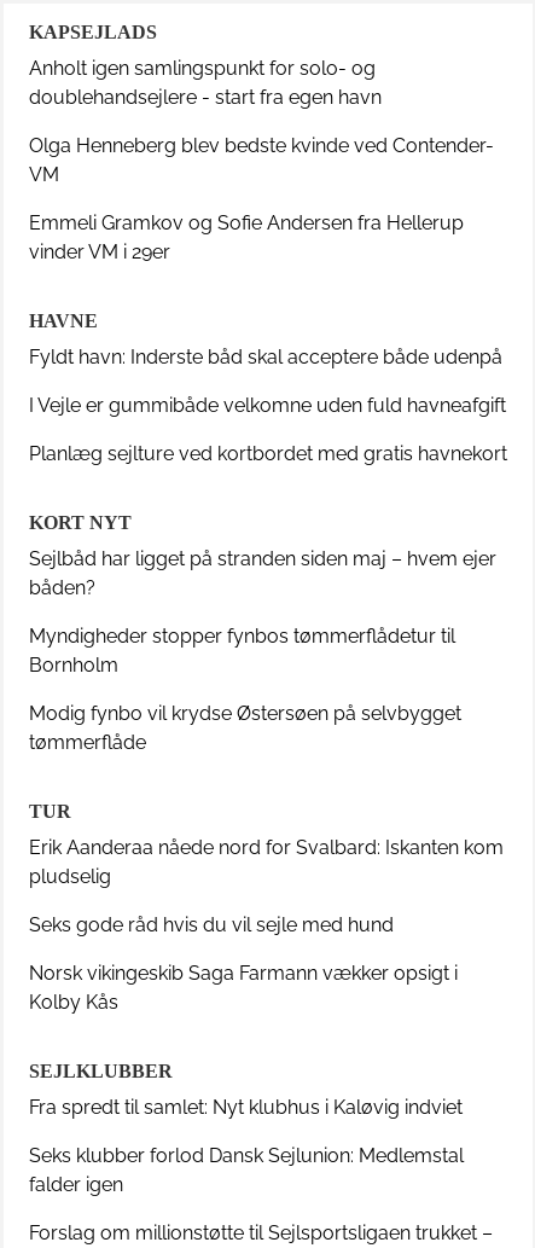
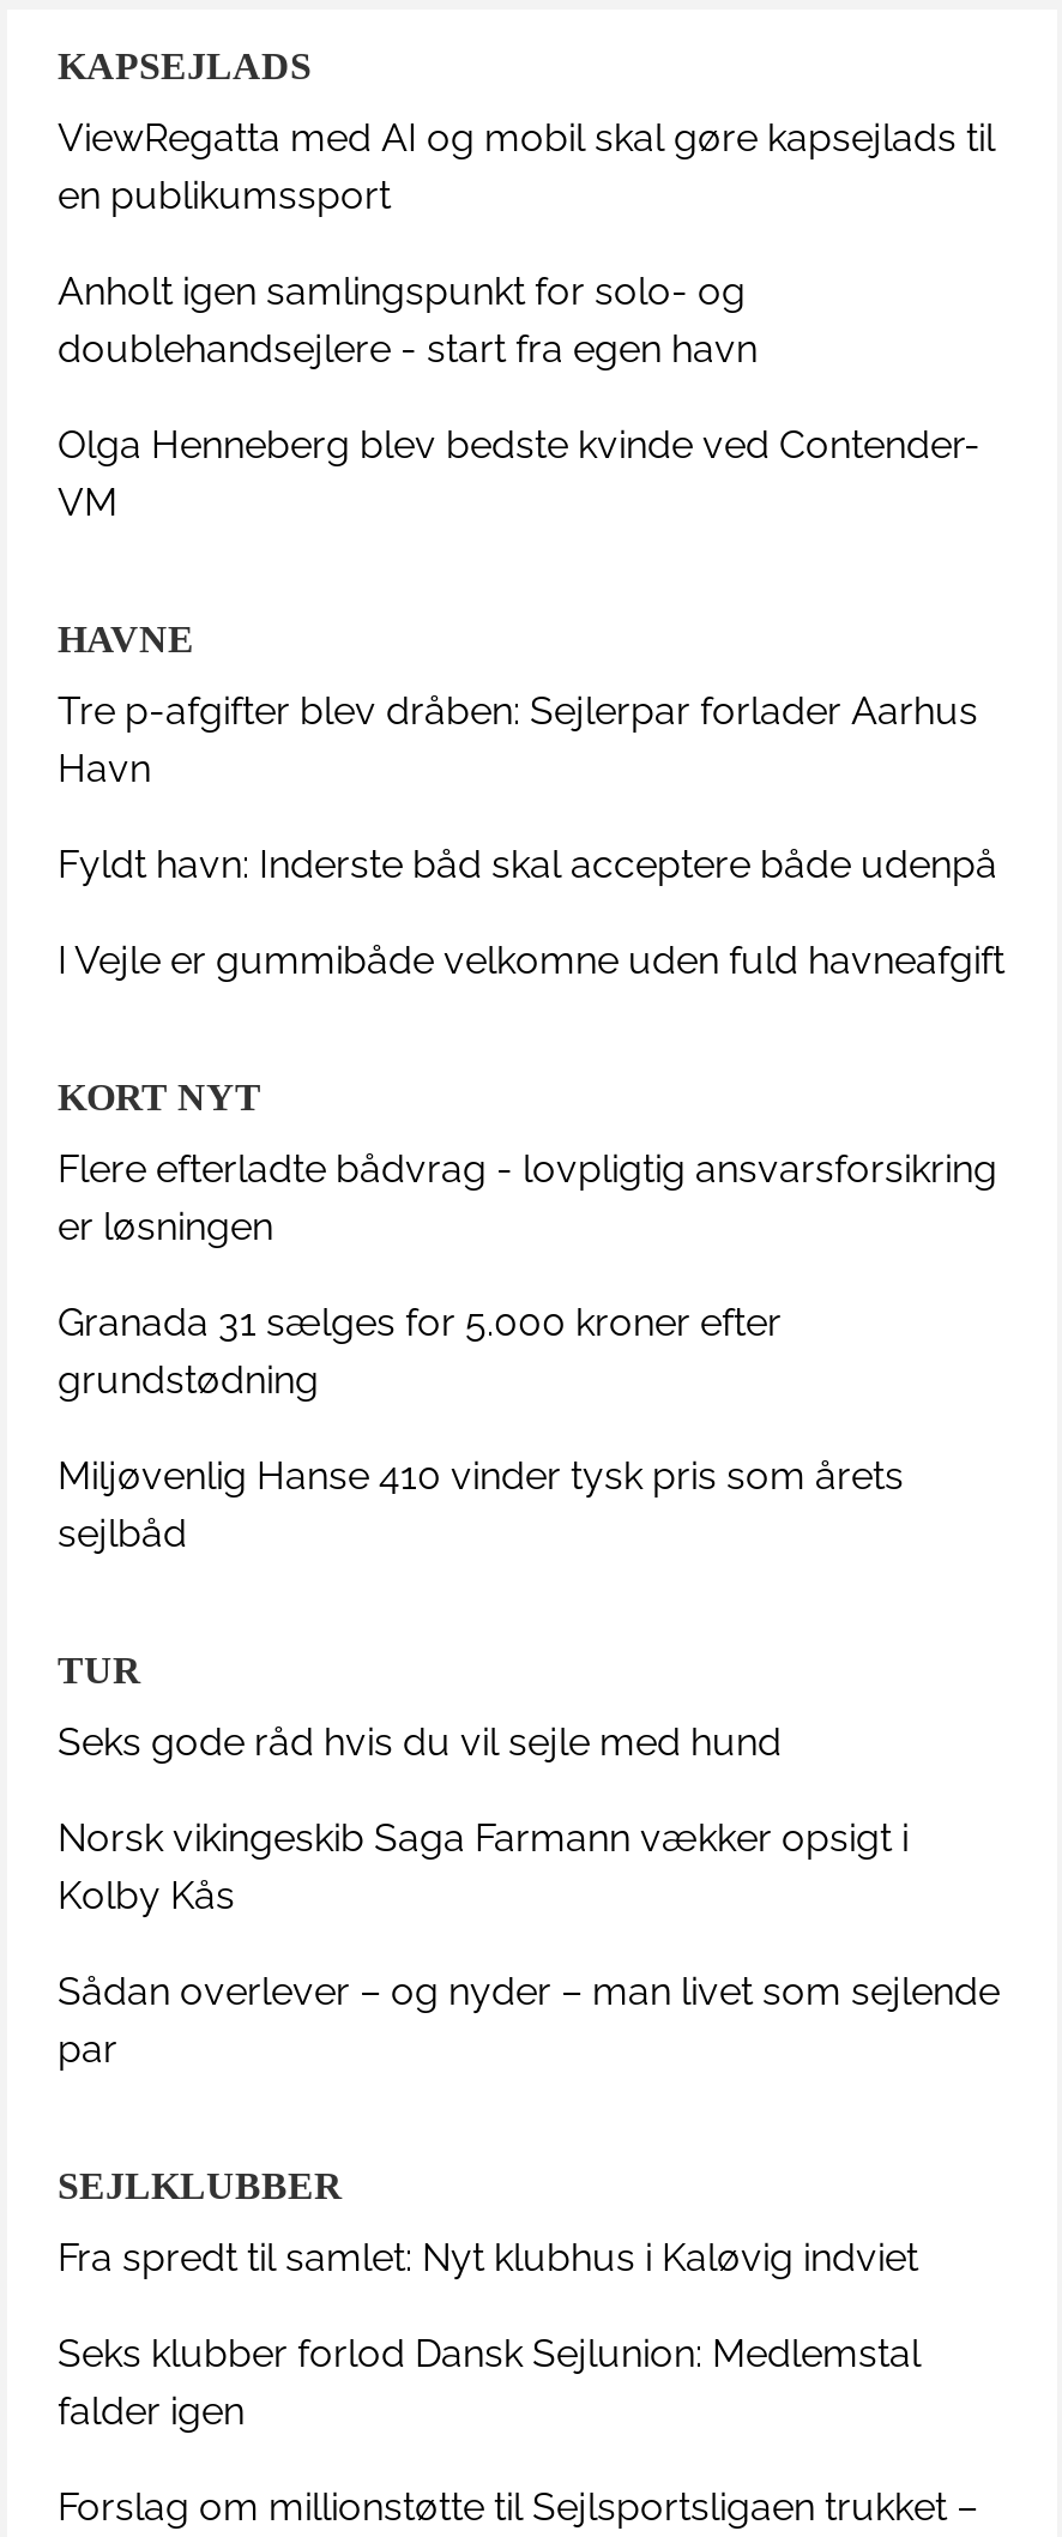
none -> [58,115,995,218] ViewRegatta med AI og mobil skal gøre kapsejlads til | en publikumssport
moved [29,57,494,186] -> [58,268,980,525]: Anholt igen samlingspunkt for solo- og | doublehandsejlere - start fra egen havn | Olga Henneberg blev bedste kvinde ved Contender- | VM
[29,211,464,263] Emmeli Gramkov og Sofie Andersen fra Hellerup | vinder VM i 29er -> none
none -> [58,688,978,791] Tre p-afgifter blev dråben: Sejlerpar forlader Aarhus | Havn
moved [29,345,506,417] -> [58,841,1004,983]: Fyldt havn: Inderste båd skal acceptere både udenpå | I Vejle er gummibåde velkomne uden fuld havneafgift
[29,442,507,465] Planlæg sejlture ved kortbordet med gratis havnekort -> none
[29,547,496,599] Sejlbåd har ligget på stranden siden maj – hvem ejer | båden? -> [58,1146,997,1249] Flere efterladte bådvrag - lovpligtig ansvarsforsikring | er løsningen
[29,624,455,676] Myndigheder stopper fynbos tømmerflådetur til | Bornholm -> [58,1299,782,1403] Granada 31 sælges for 5.000 kroner efter | grundstødning
[29,702,461,754] Modig fynbo vil krydse Østersøen på selvbygget | tømmerflåde -> [58,1453,904,1556] Miljøvenlig Hanse 410 vinder tysk pris som årets | sejlbåd
[29,836,504,888] Erik Aanderaa nåede nord for Svalbard: Iskanten kom | pludselig -> none
moved [29,913,458,1014] -> [58,1719,909,1918]: Seks gode råd hvis du vil sejle med hund | Norsk vikingeskib Saga Farmann vækker opsigt i | Kolby Kås
none -> [58,1968,1000,2072] Sådan overlever – og nyder – man livet som sejlende | par

